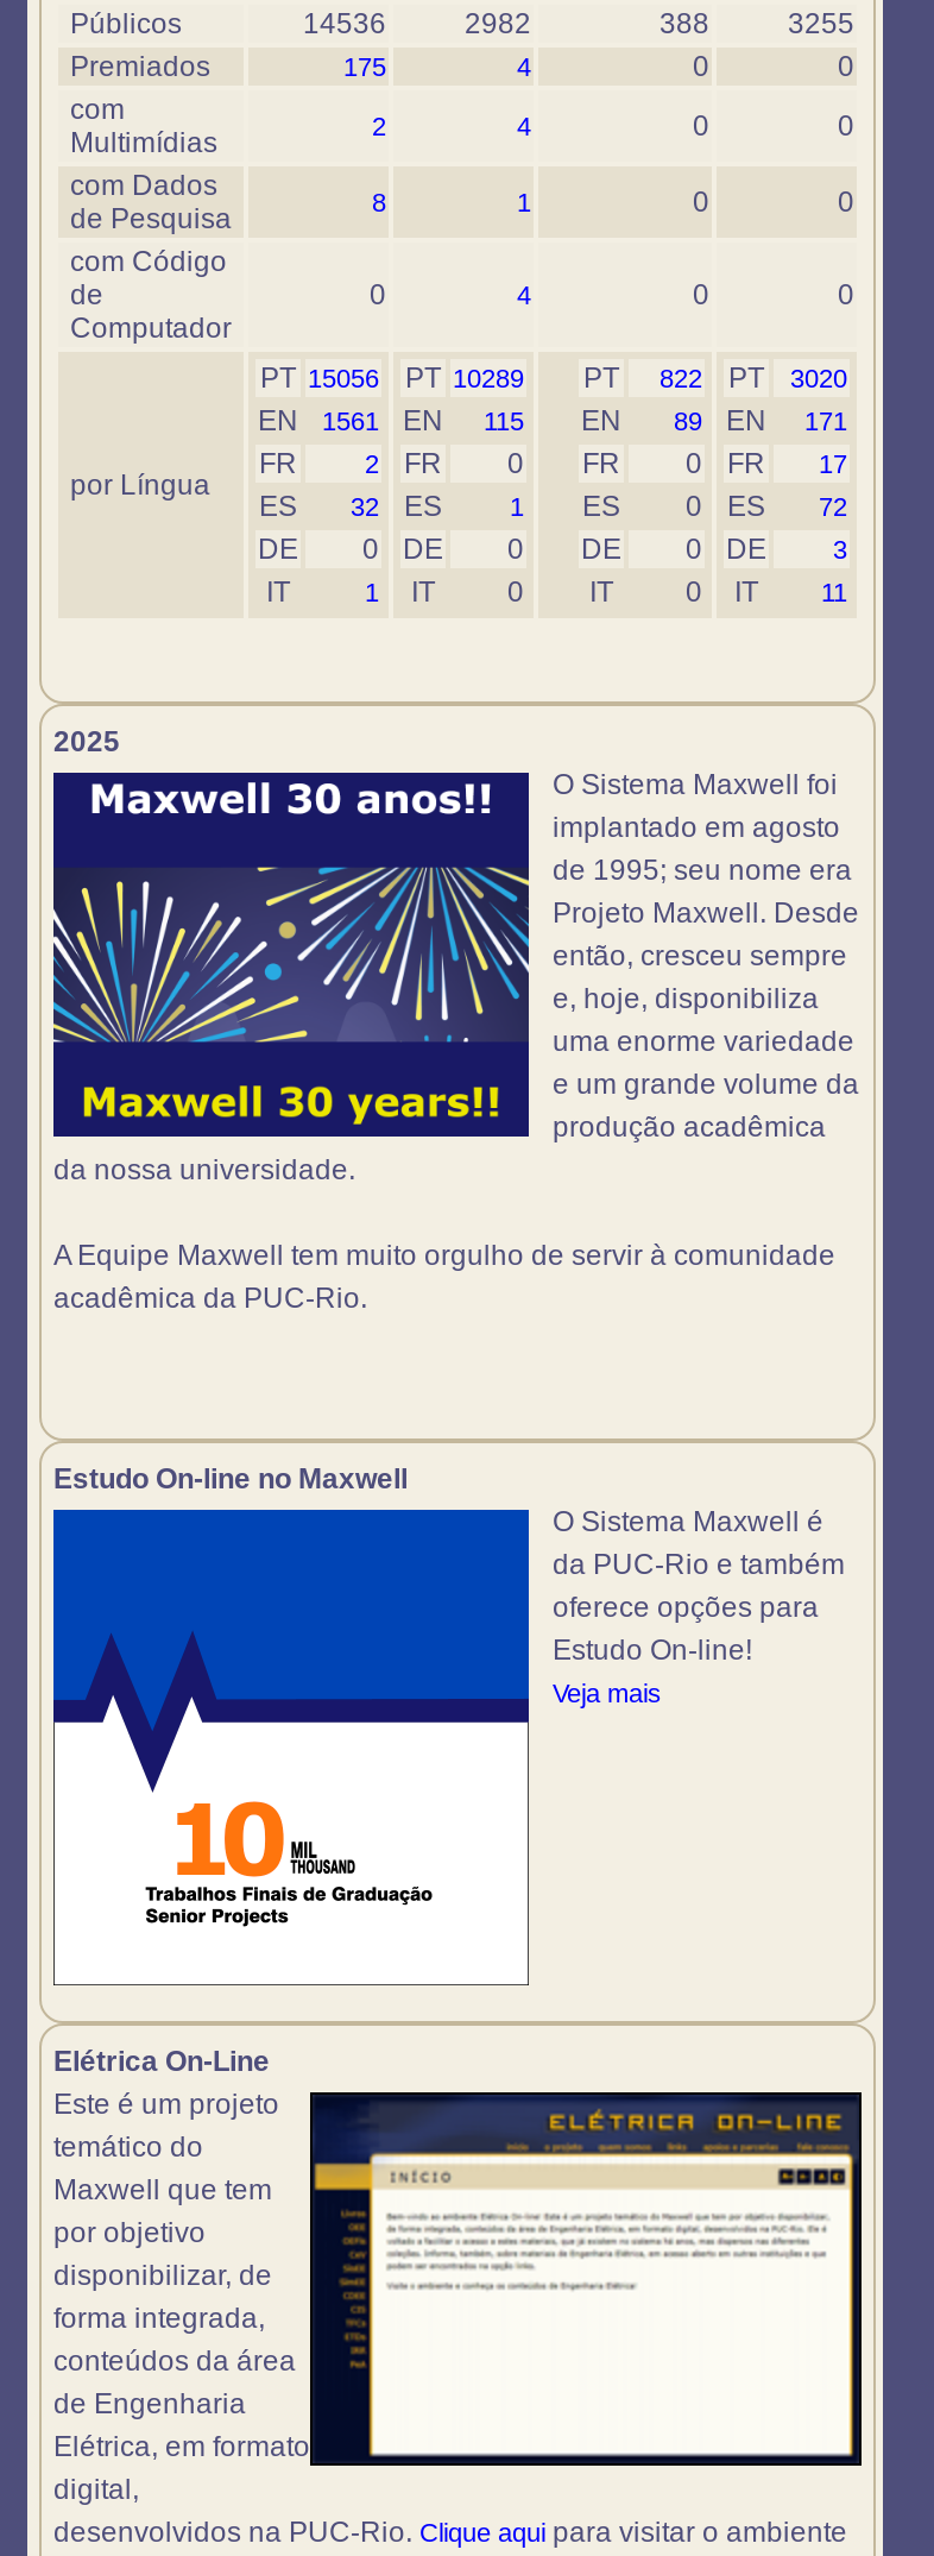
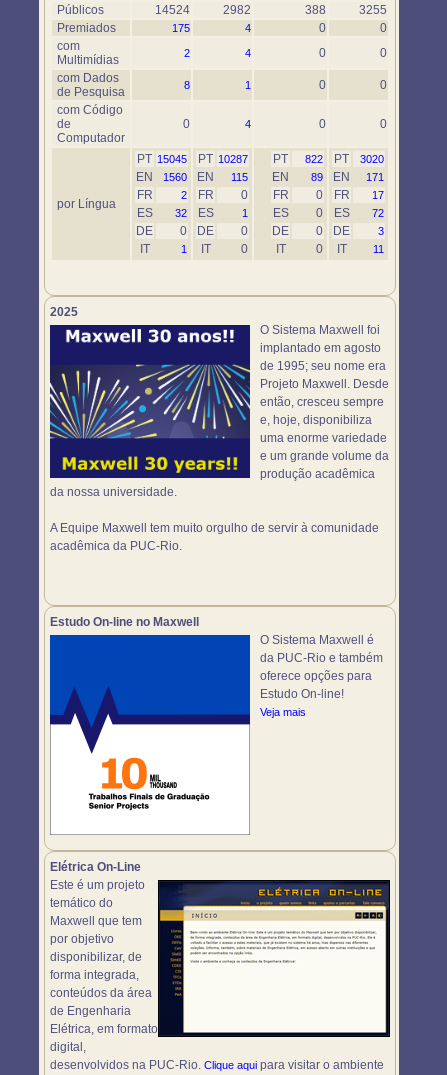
[303,7,386,40] 14536 -> [155,3,190,17] 14524
[260,361,379,395] PT 15056 -> [137,152,187,166] PT 15045
[405,361,524,395] PT 10289 -> [198,152,248,166] PT 10287
[258,404,847,437] EN 1561 EN 115 EN 89 EN 171 -> [136,170,384,184] EN 1560 EN 115 EN 89 EN 171

